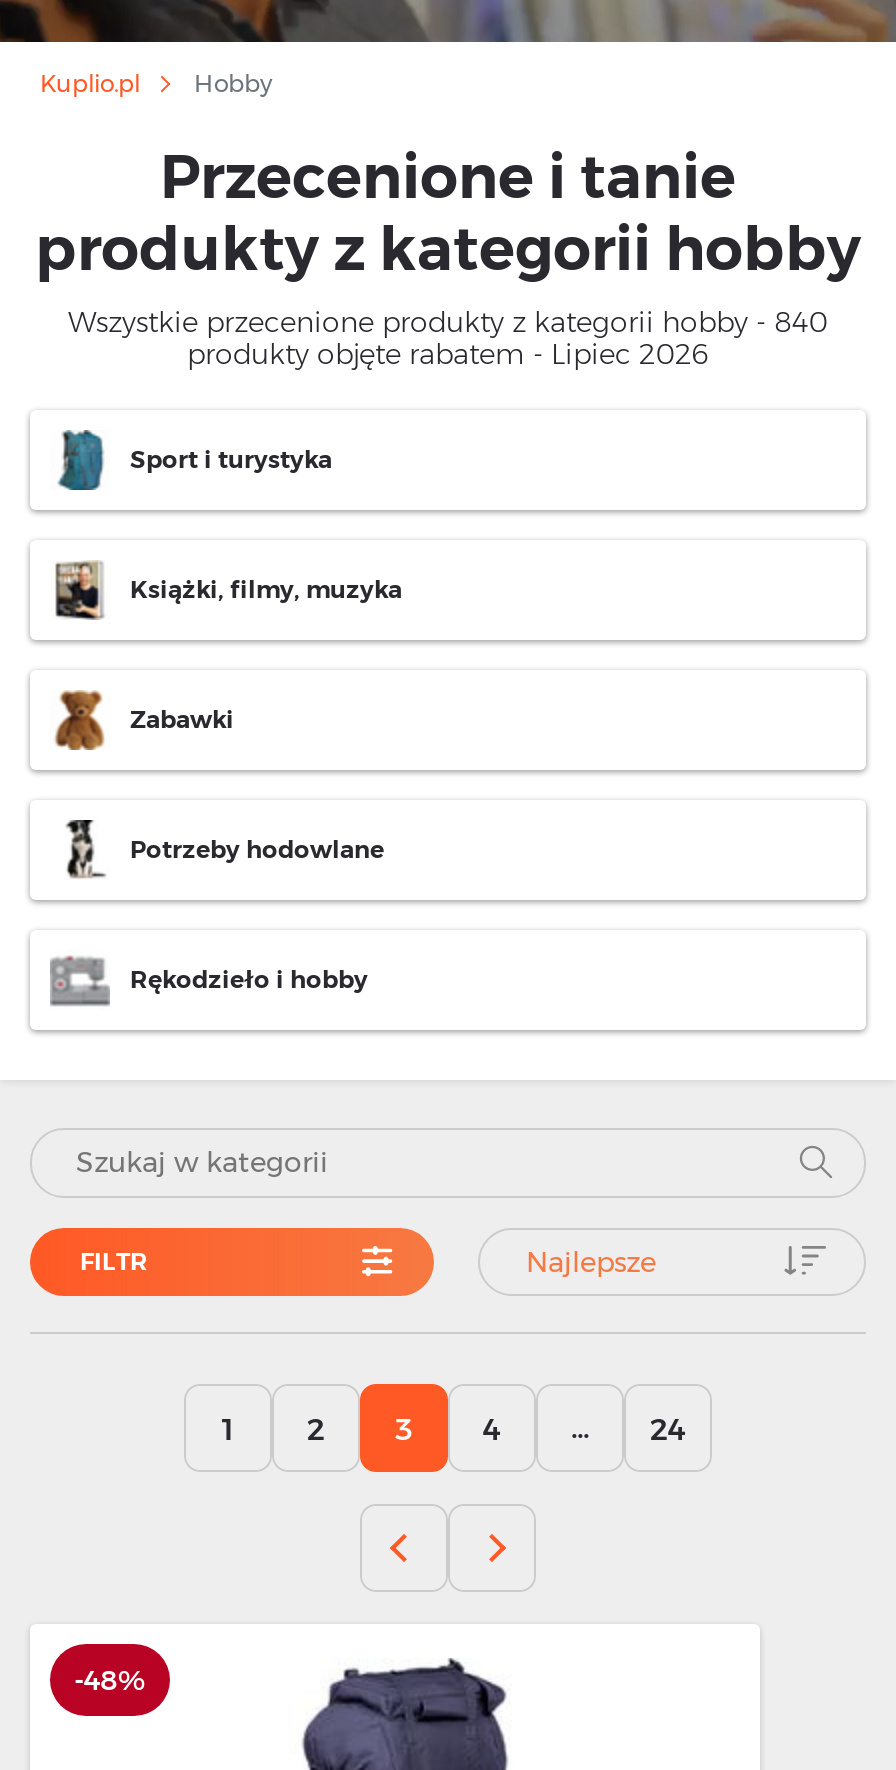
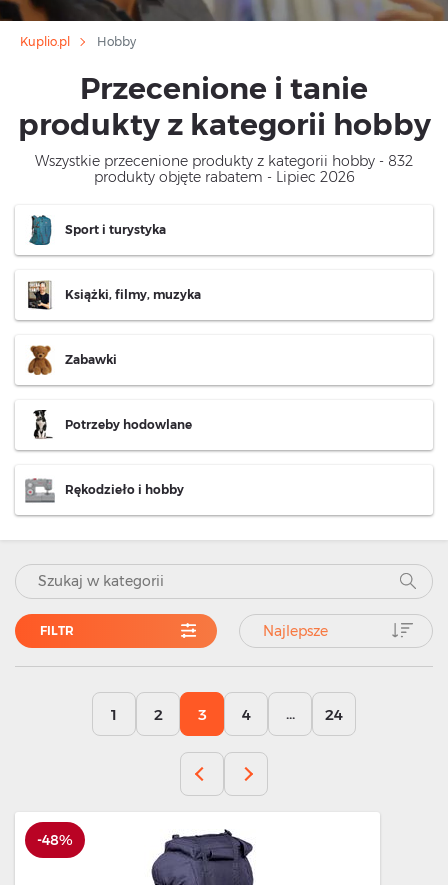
[68,304,828,340] Wszystkie przecenione produkty z kategorii hobby - 840 -> [35,152,413,170] Wszystkie przecenione produkty z kategorii hobby - 832

